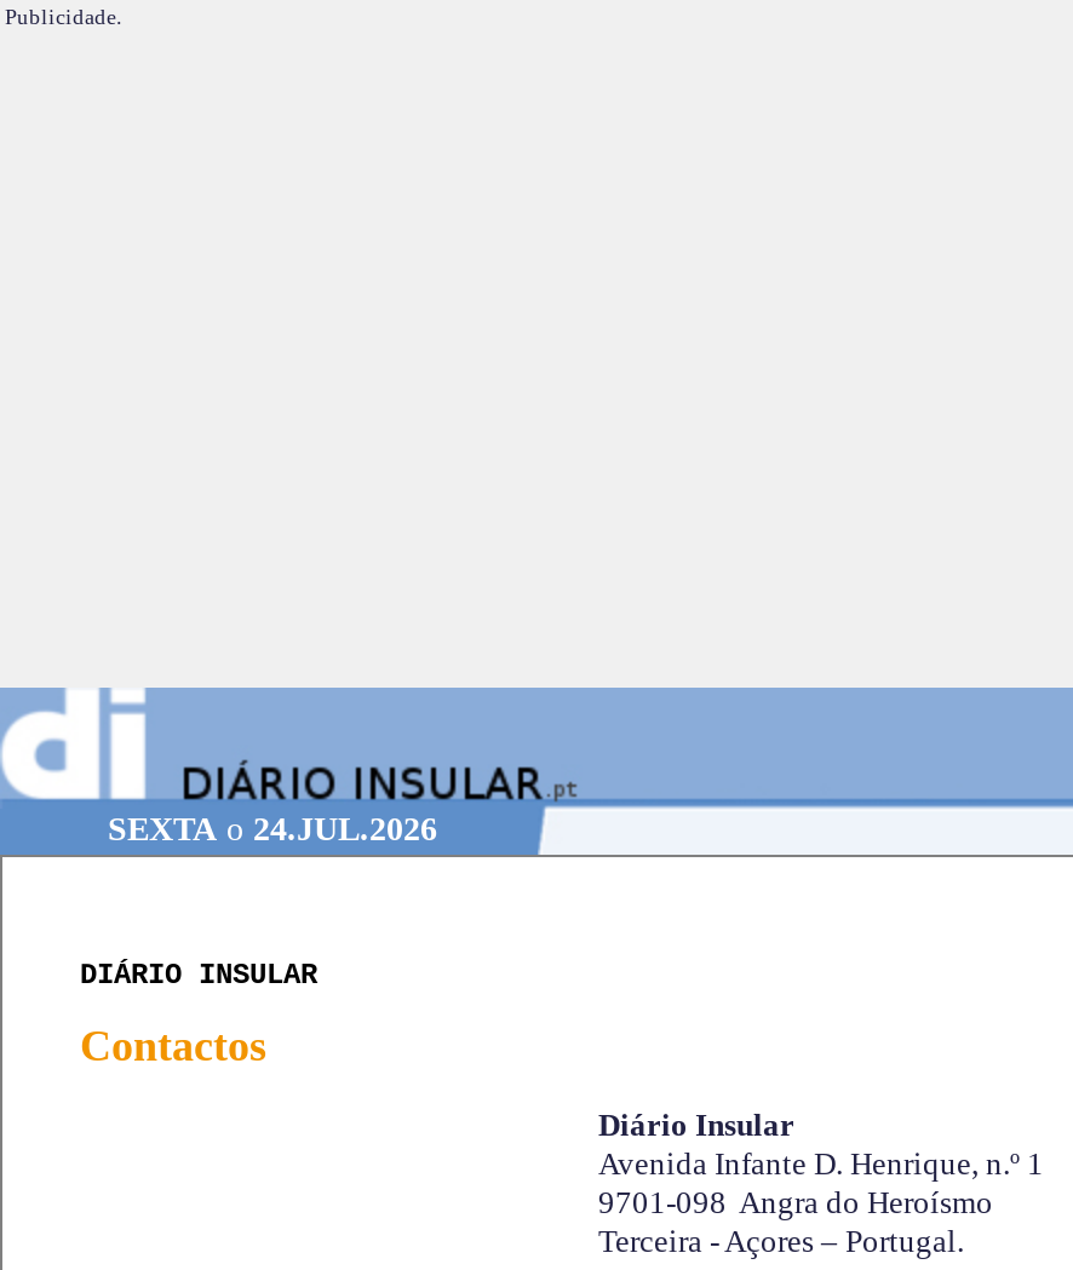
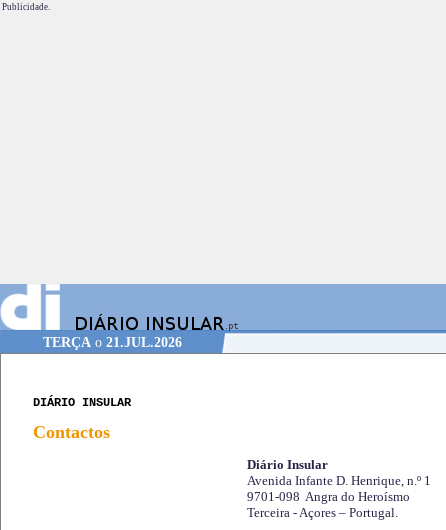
[108,811,437,847] SEXTA o 24.JUL.2026 -> [43,335,182,350] TERÇA o 21.JUL.2026

